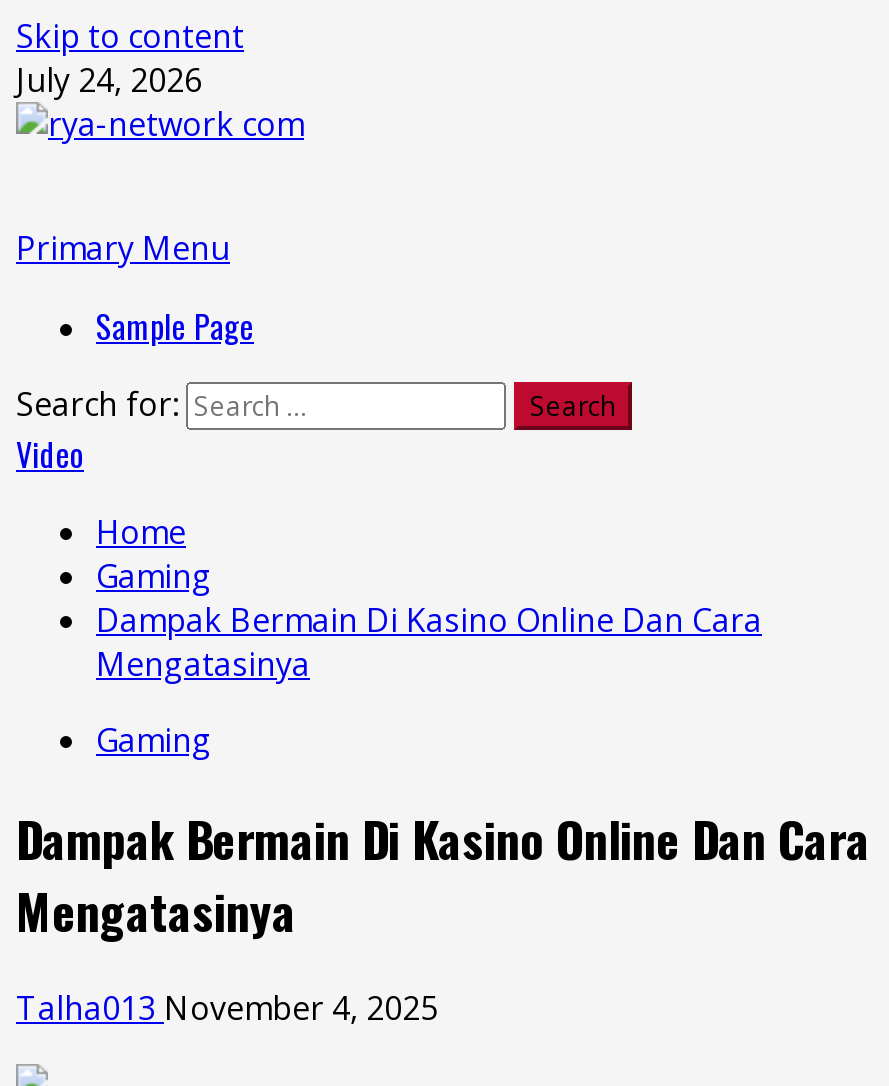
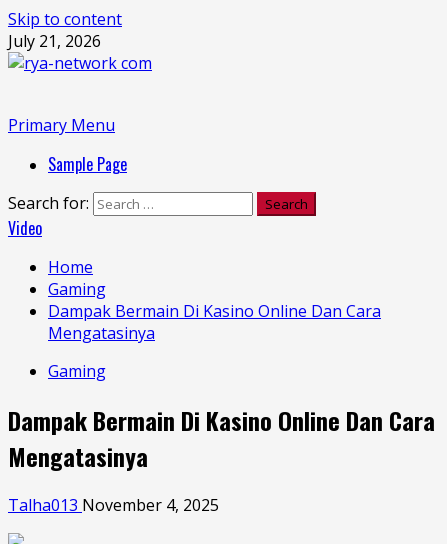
[16,58,202,102] July 24, 2026 -> [8,30,101,52] July 21, 2026

